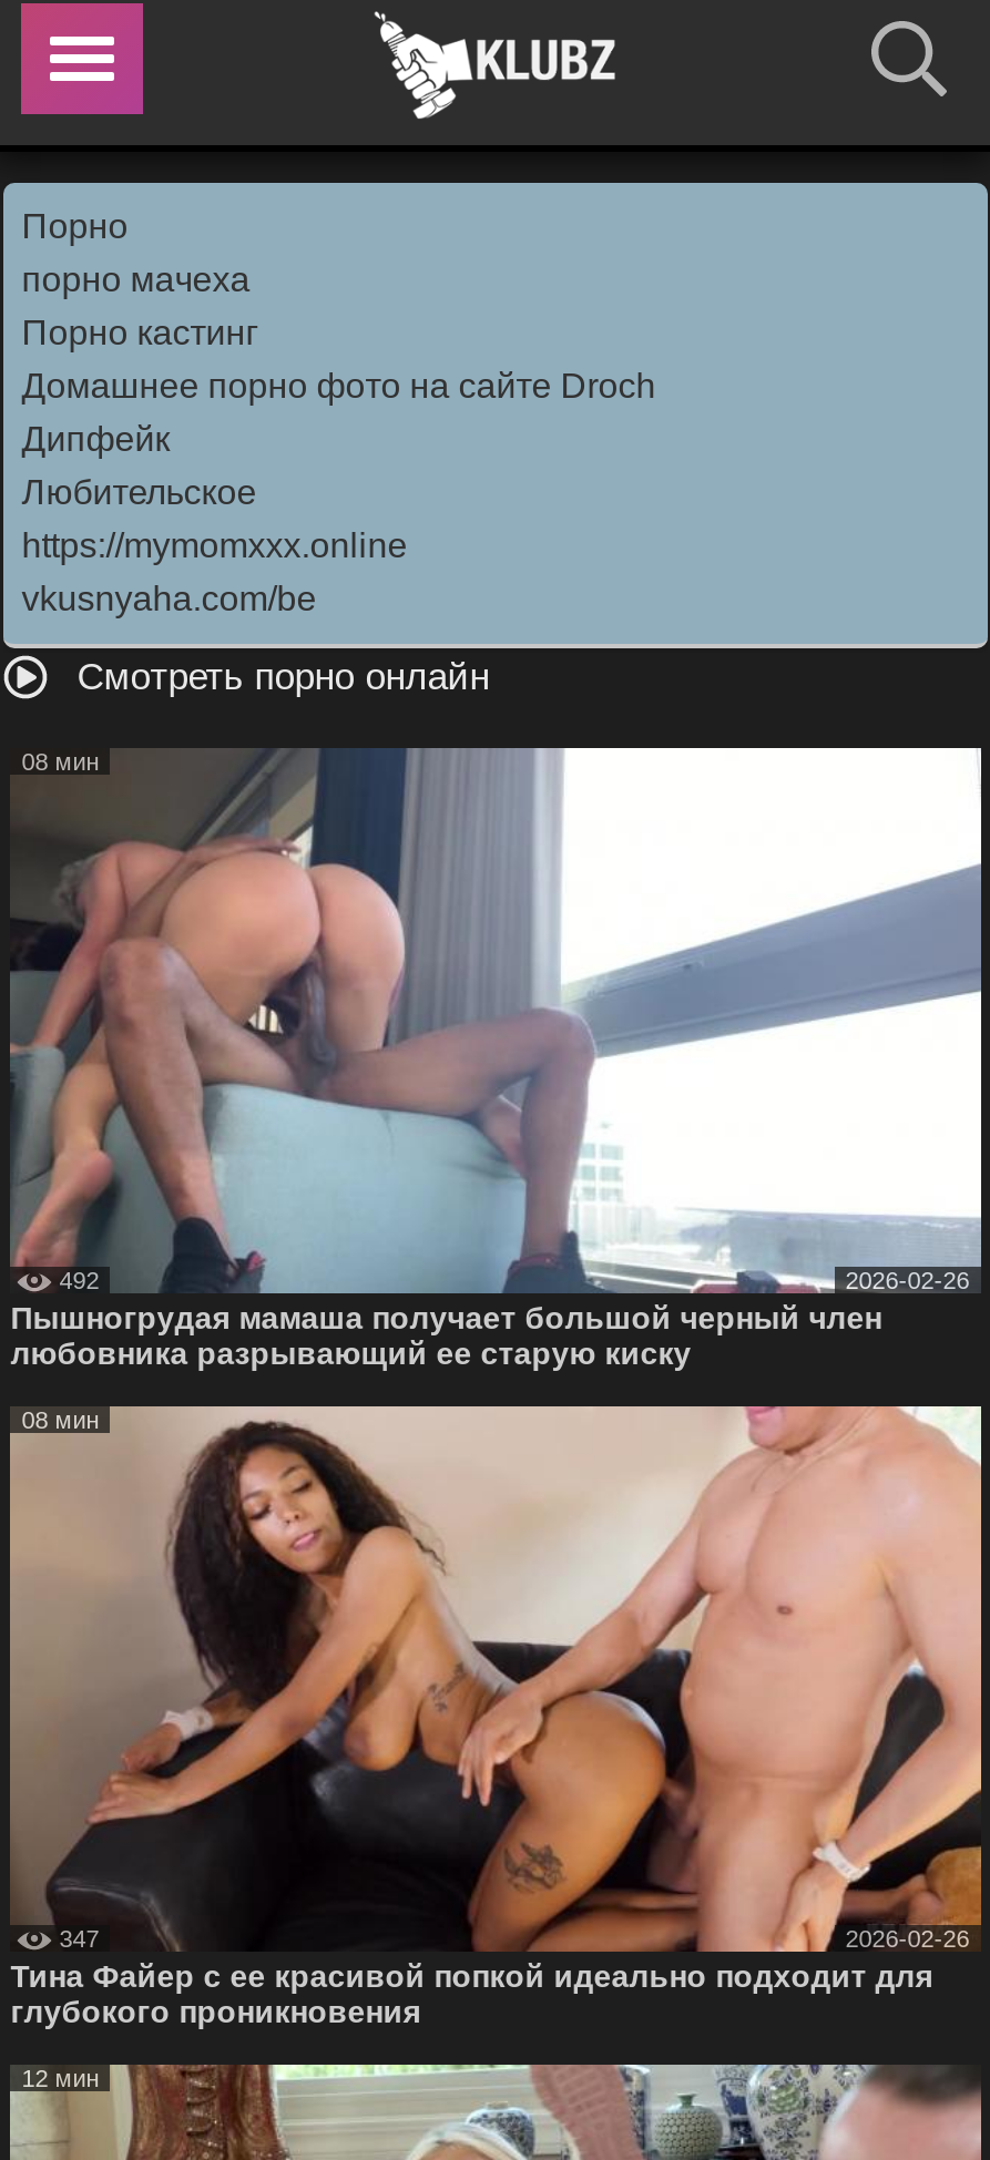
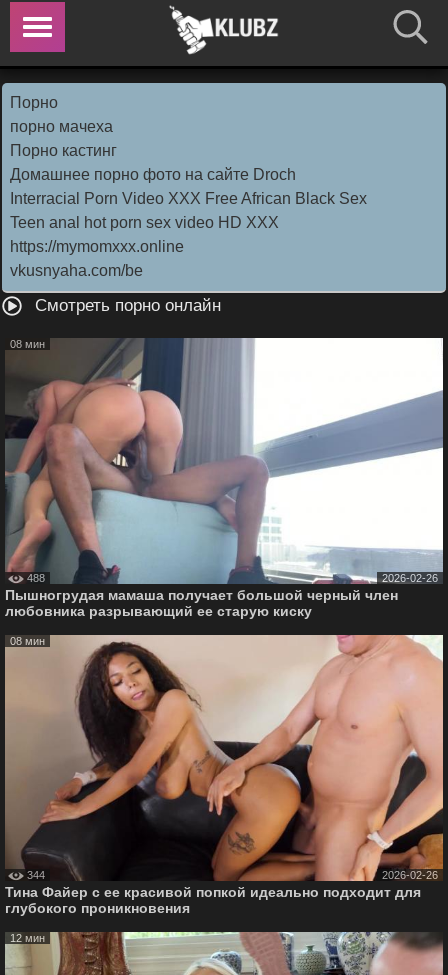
[22,420,257,511] Дипфейк | Любительское -> [10,190,367,231] Interracial Porn Video XXX Free African Black Sex | Teen anal hot porn sex video HD XXX
[59,1267,99,1294] 492 -> [27,572,45,584] 488
[59,1925,99,1952] 347 -> [27,869,45,881] 344

